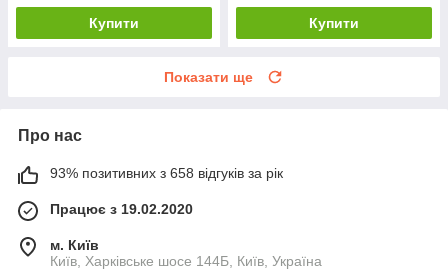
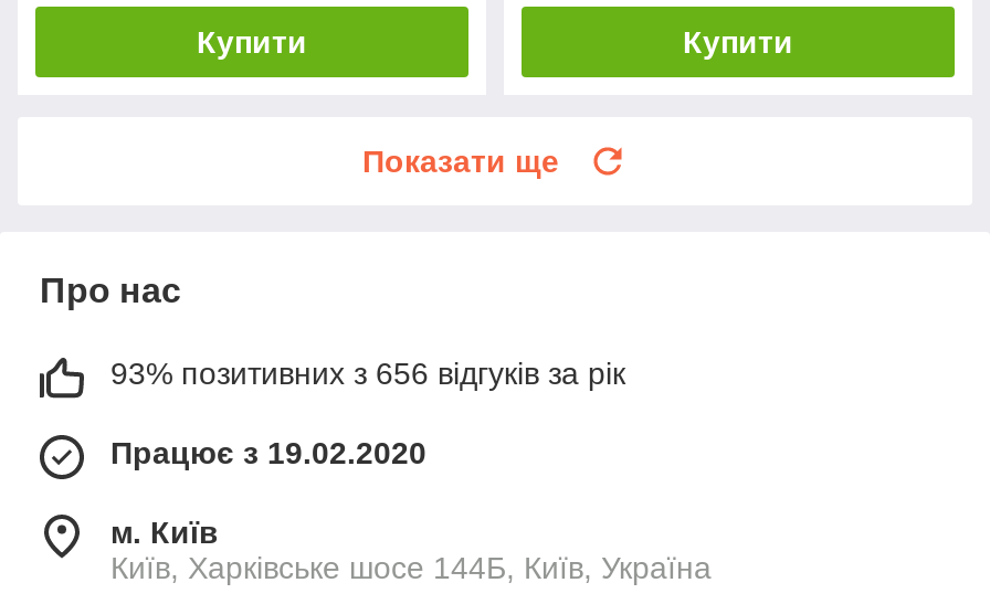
[50,165,283,181] 93% позитивних з 658 відгуків за рік -> [110,355,625,390] 93% позитивних з 656 відгуків за рік

